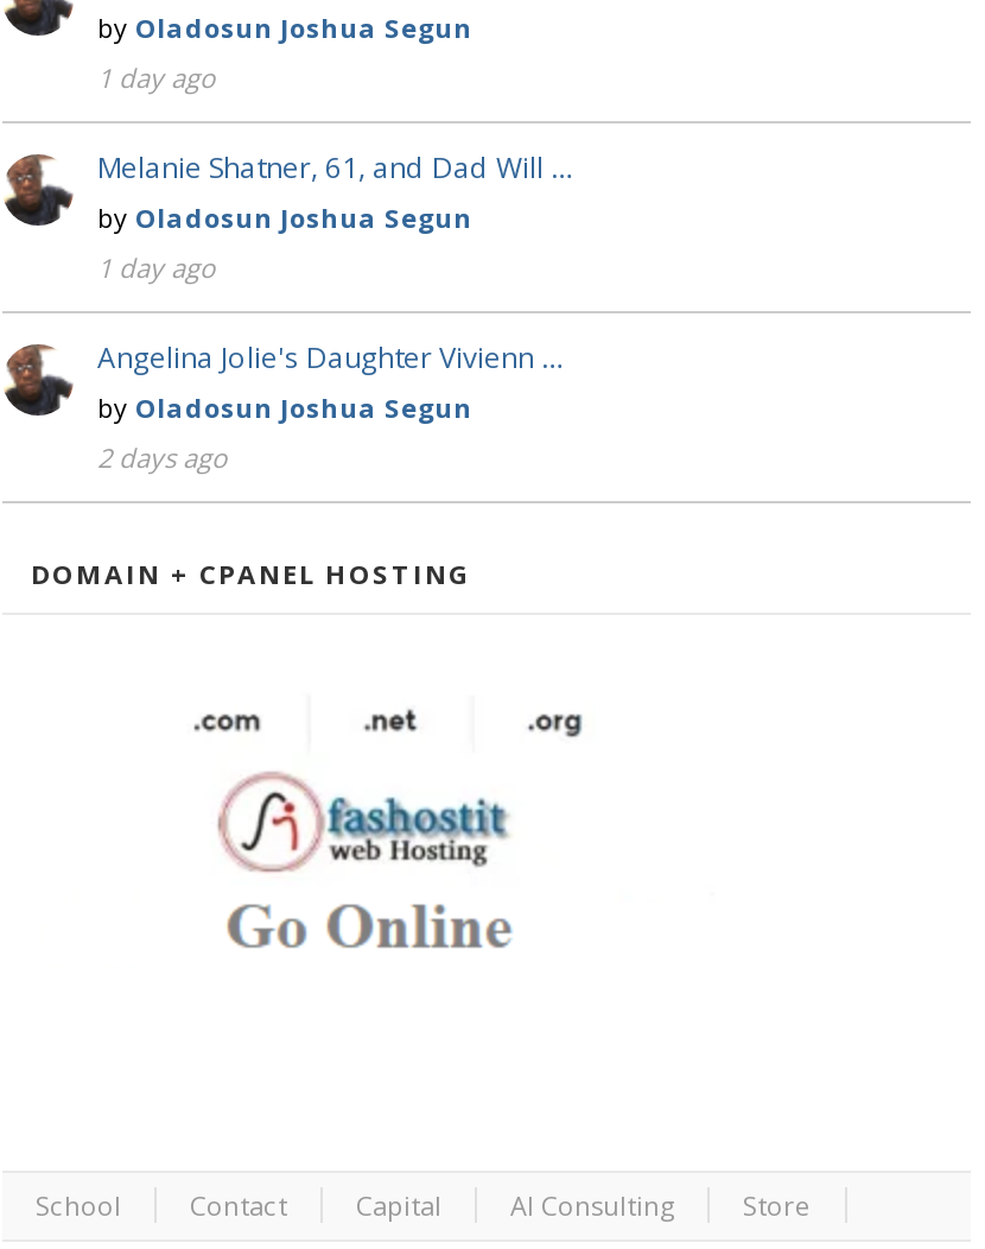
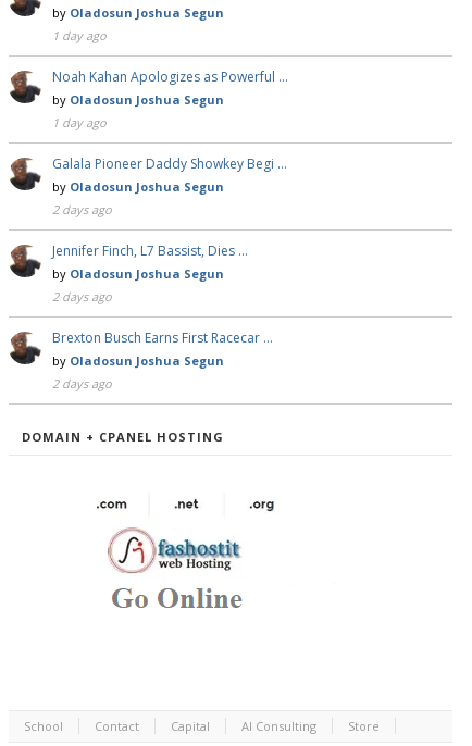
[97,147,572,188] Melanie Shatner, 61, and Dad Will … -> [52,68,288,86] Noah Kahan Apologizes as Powerful …
[97,337,563,378] Angelina Jolie's Daughter Vivienn … -> [52,155,287,347] Galala Pioneer Daddy Showkey Begi … | by Oladosun Joshua Segun | 2 days ago | Jennifer Finch, L7 Bassist, Dies … | by Oladosun Joshua Segun | 2 days ago | Brexton Busch Earns First Racecar …

